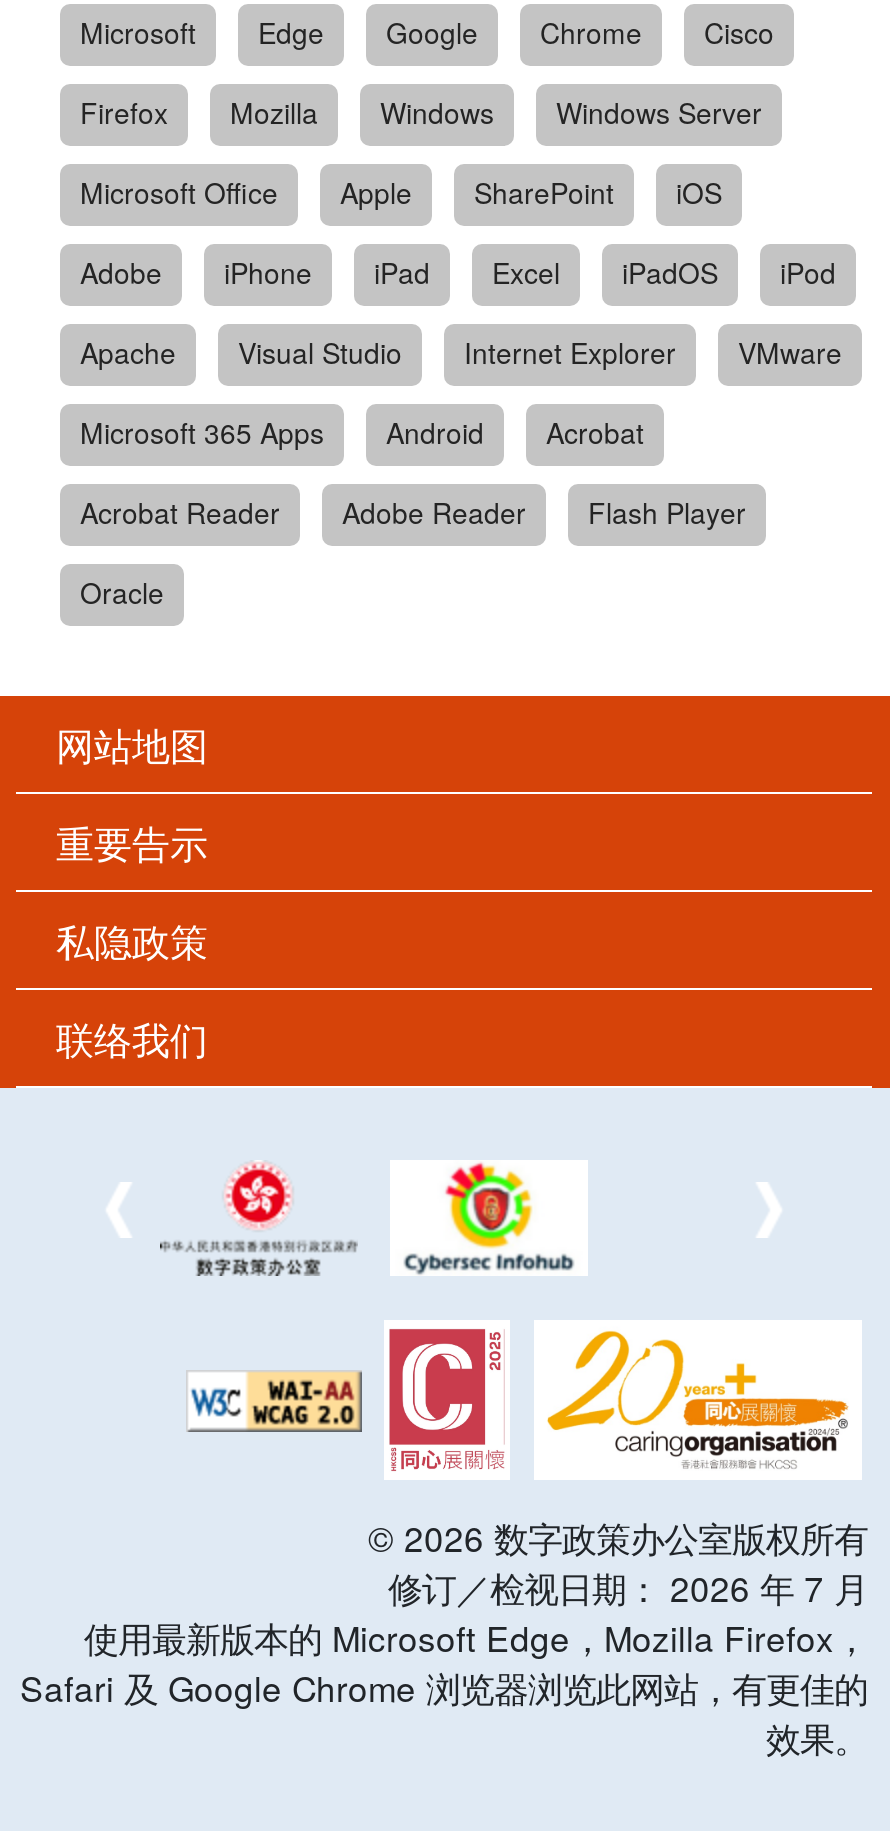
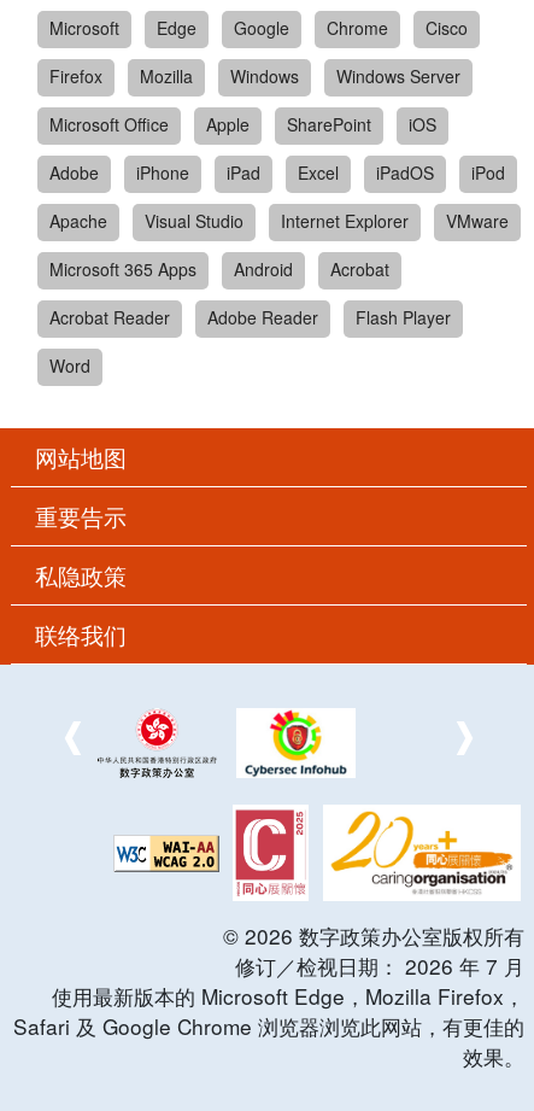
[80,573,164,613] Oracle -> [49,354,90,378] Word

